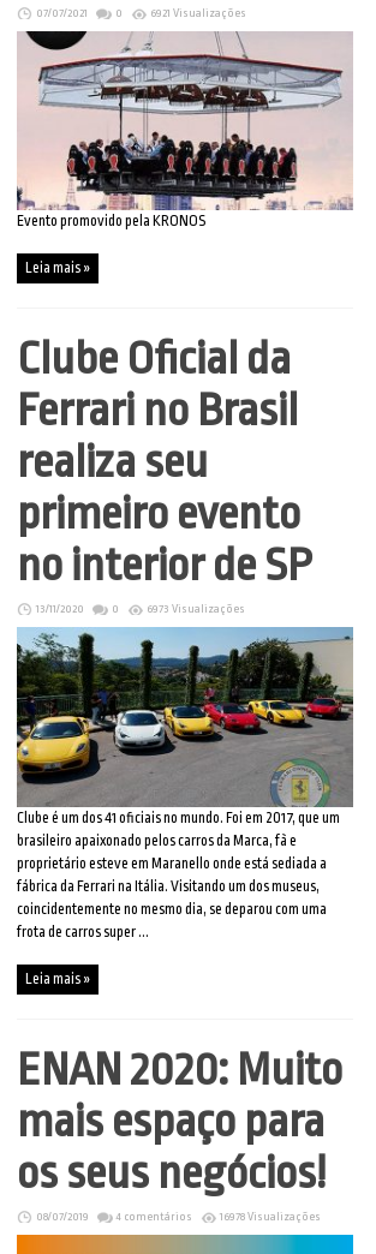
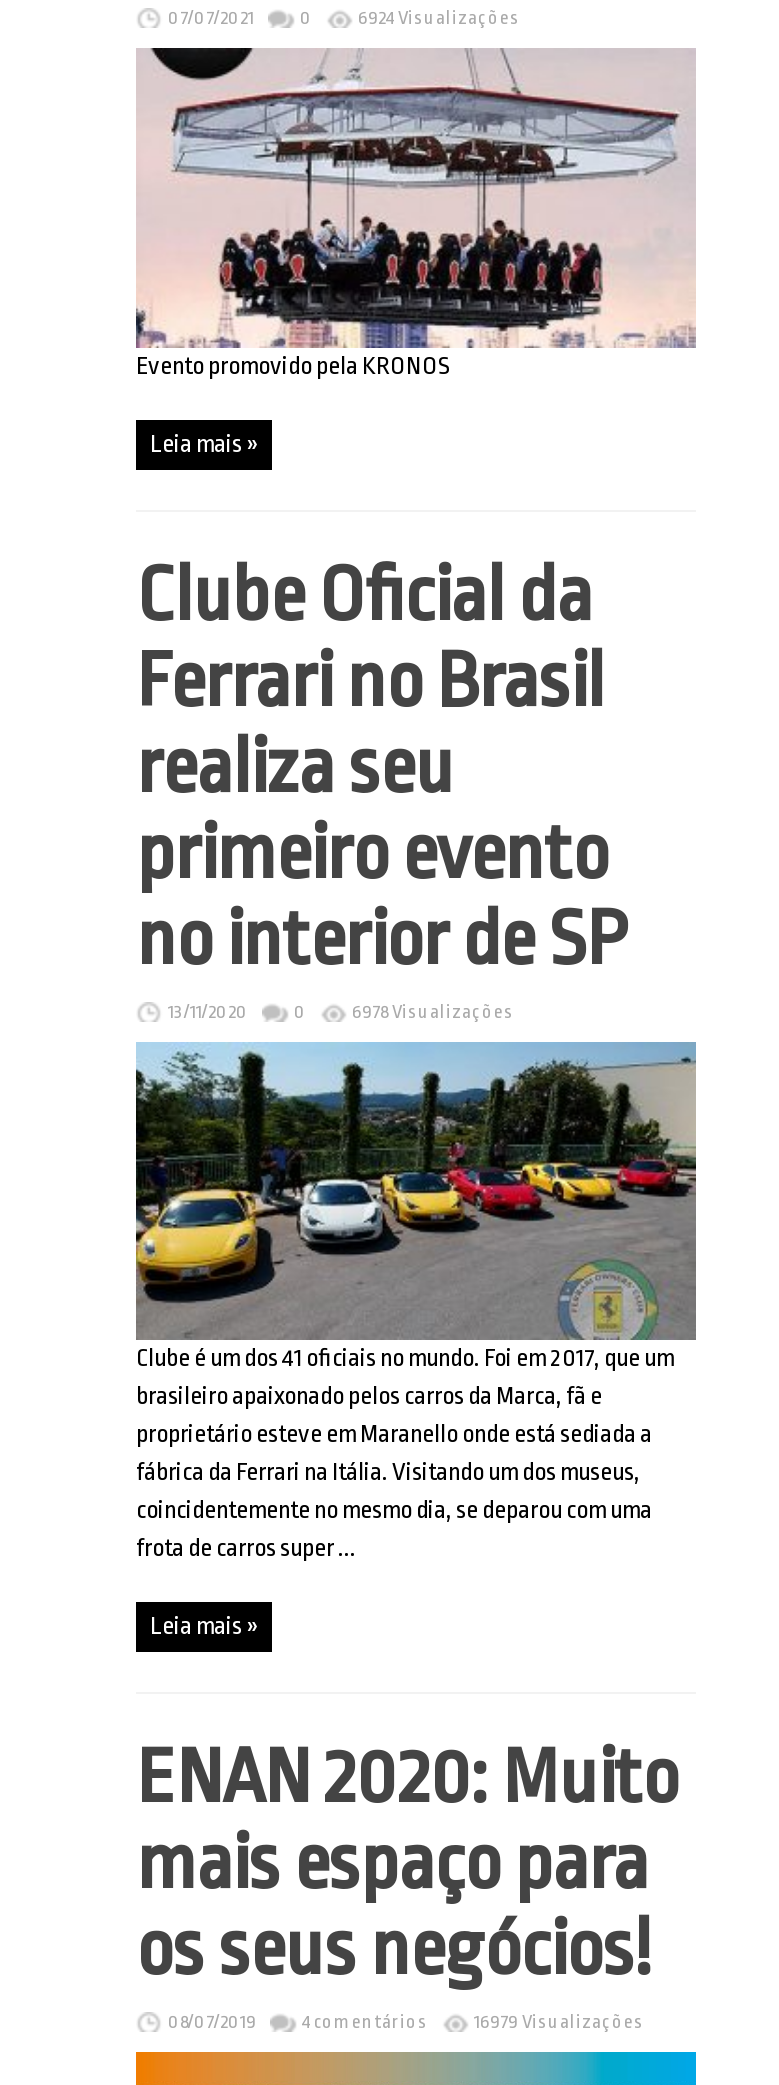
[150,7,246,19] 6921 Visualizações -> [358,9,520,29] 6924 Visualizações
[147,603,245,615] 6973 Visualizações -> [352,1001,514,1021] 6978 Visualizações
[220,1210,321,1222] 16978 Visualizações -> [474,2012,644,2032] 16979 Visualizações

